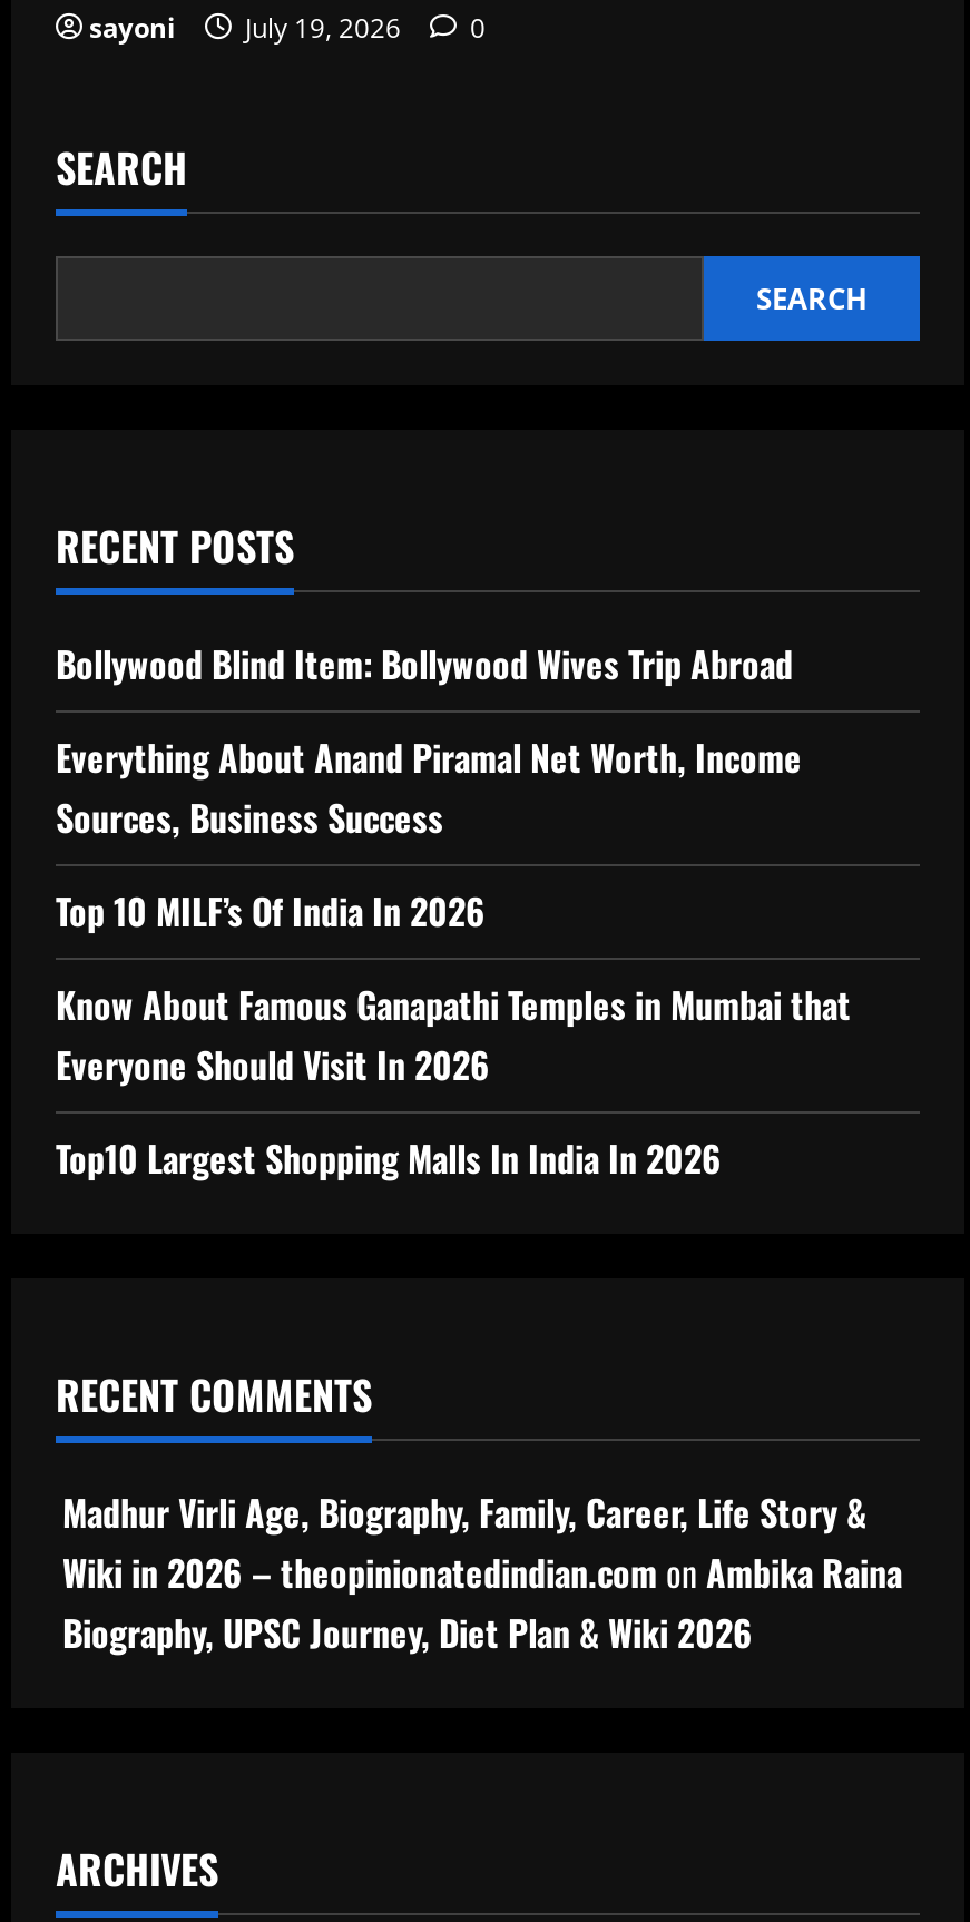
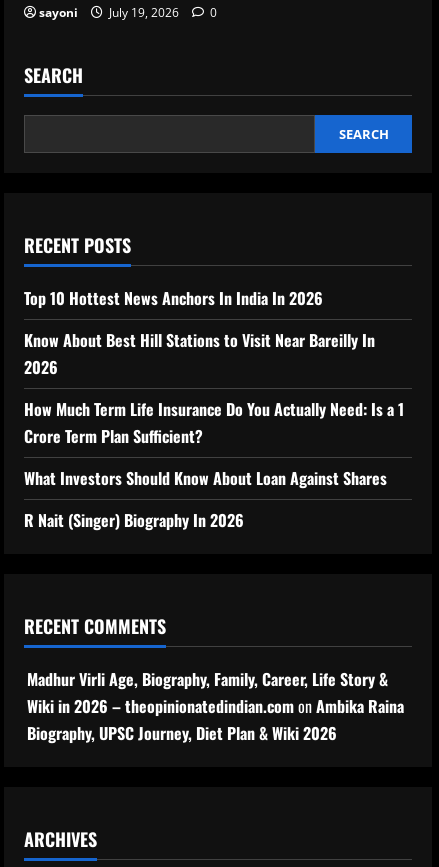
[56,637,793,691] Bollywood Blind Item: Bollywood Wives Trip Abroad -> [24,286,323,310] Top 10 Hottest News Anchors In India In 2026
[56,731,802,845] Everything About Anand Piramal Net Worth, Income | Sources, Business Success -> [24,328,375,379] Know About Best Hill Stations to Visit Near Bareilly In | 2026
[56,885,486,938] Top 10 MILF’s Of India In 2026 -> [24,397,404,448] How Much Term Life Insurance Do You Actually Need: Is a 1 | Crore Term Plan Sufficient?
[56,978,851,1092] Know About Famous Ganapathi Temples in Mumbai that | Everyone Should Visit In 2026 -> [24,466,387,490] What Investors Should Know About Loan Against Shares
[56,1132,722,1185] Top10 Largest Shopping Malls In India In 2026 -> [24,508,244,532] R Nait (Singer) Biography In 2026

